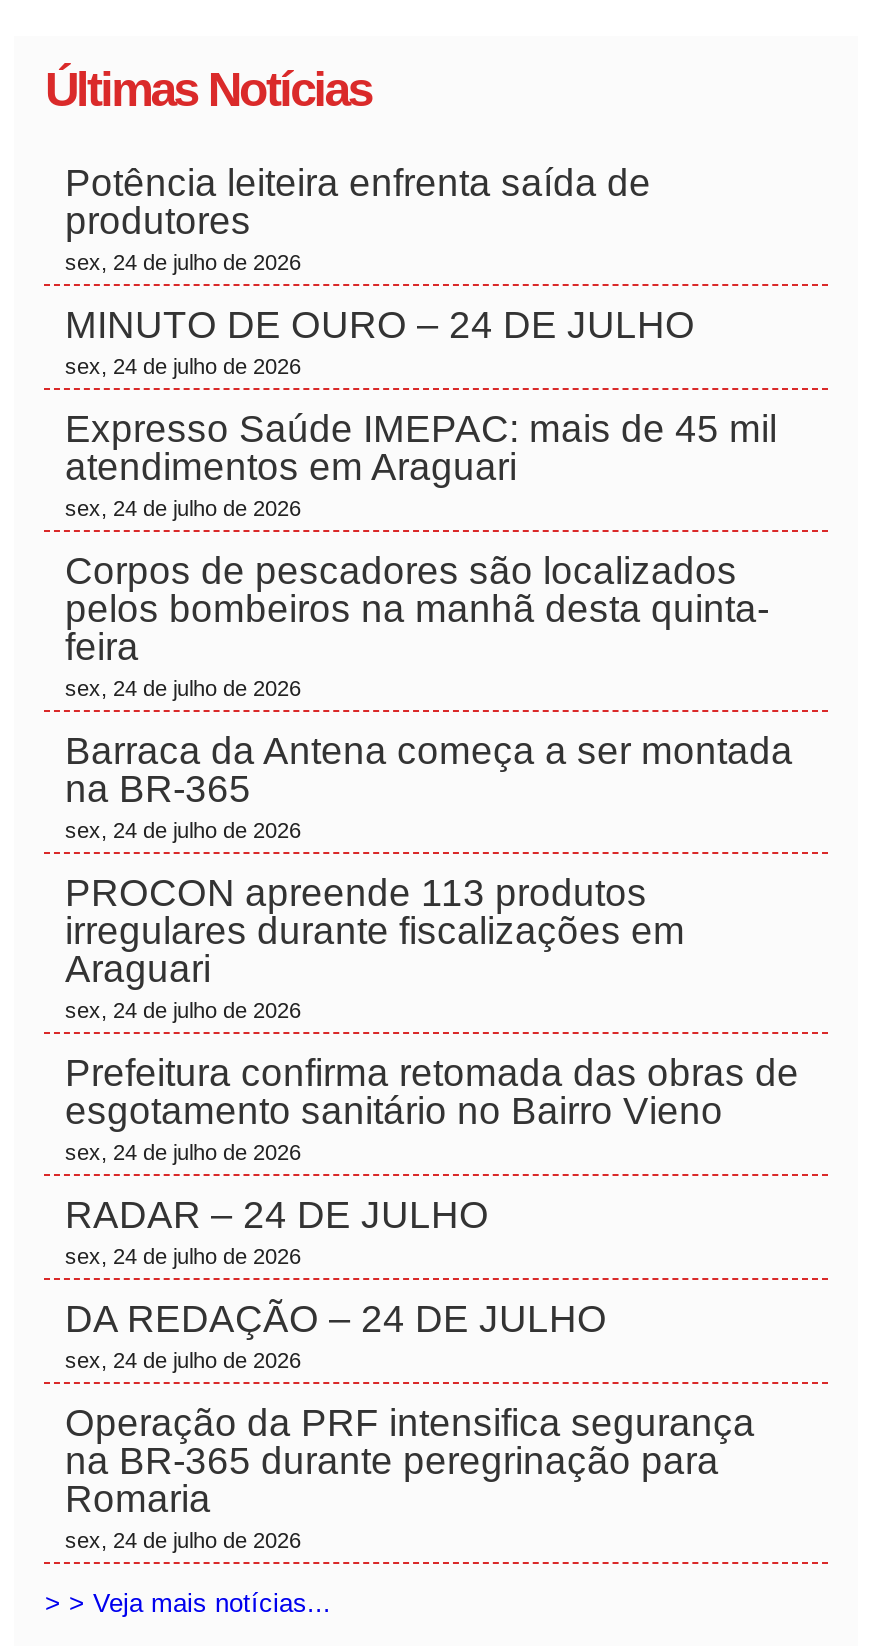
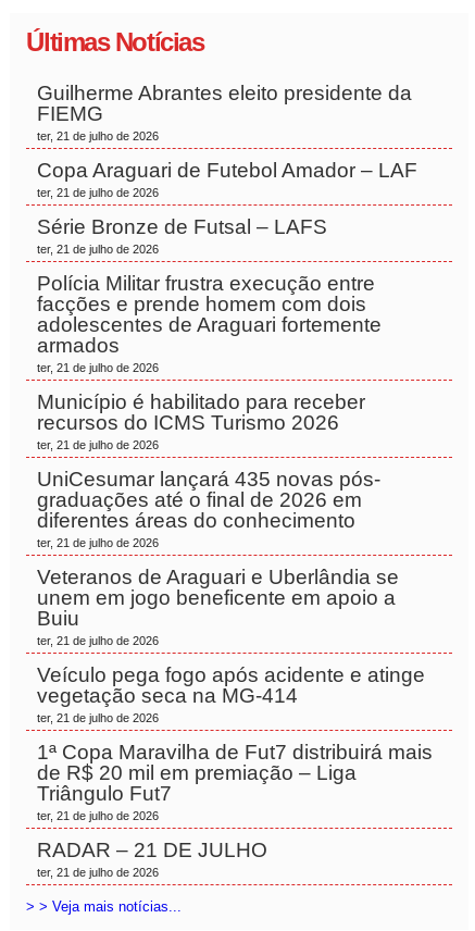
[65,162,651,274] Potência leiteira enfrenta saída de | produtores | sex, 24 de julho de 2026 -> [37,82,412,142] Guilherme Abrantes eleito presidente da | FIEMG | ter, 21 de julho de 2026
[65,304,695,378] MINUTO DE OURO – 24 DE JULHO | sex, 24 de julho de 2026 -> [37,159,418,199] Copa Araguari de Futebol Amador – LAF | ter, 21 de julho de 2026
[65,408,777,520] Expresso Saúde IMEPAC: mais de 45 mil | atendimentos em Araguari | sex, 24 de julho de 2026 -> [37,215,328,256] Série Bronze de Futsal – LAFS | ter, 21 de julho de 2026
[65,550,769,700] Corpos de pescadores são localizados | pelos bombeiros na manhã desta quinta- | feira | sex, 24 de julho de 2026 -> [37,272,382,374] Polícia Militar frustra execução entre | facções e prende homem com dois | adolescentes de Araguari fortemente | armados | ter, 21 de julho de 2026
[65,730,793,842] Barraca da Antena começa a ser montada | na BR-365 | sex, 24 de julho de 2026 -> [37,390,366,451] Município é habilitado para receber | recursos do ICMS Turismo 2026 | ter, 21 de julho de 2026
[65,872,685,1022] PROCON apreende 113 produtos | irregulares durante fiscalizações em | Araguari | sex, 24 de julho de 2026 -> [37,468,381,549] UniCesumar lançará 435 novas pós- | graduações até o final de 2026 em | diferentes áreas do conhecimento | ter, 21 de julho de 2026
[65,1052,799,1164] Prefeitura confirma retomada das obras de | esgotamento sanitário no Bairro Vieno | sex, 24 de julho de 2026 -> [37,566,399,647] Veteranos de Araguari e Uberlândia se | unem em jogo beneficente em apoio a | Buiu | ter, 21 de julho de 2026
[65,1194,489,1268] RADAR – 24 DE JULHO | sex, 24 de julho de 2026 -> [37,663,425,724] Veículo pega fogo após acidente e atinge | vegetação seca na MG-414 | ter, 21 de julho de 2026
[65,1298,607,1372] DA REDAÇÃO – 24 DE JULHO | sex, 24 de julho de 2026 -> [37,741,433,822] 1ª Copa Maravilha de Fut7 distribuirá mais | de R$ 20 mil em premiação – Liga | Triângulo Fut7 | ter, 21 de julho de 2026
[65,1402,755,1552] Operação da PRF intensifica segurança | na BR-365 durante peregrinação para | Romaria | sex, 24 de julho de 2026 -> [37,839,268,879] RADAR – 21 DE JULHO | ter, 21 de julho de 2026

